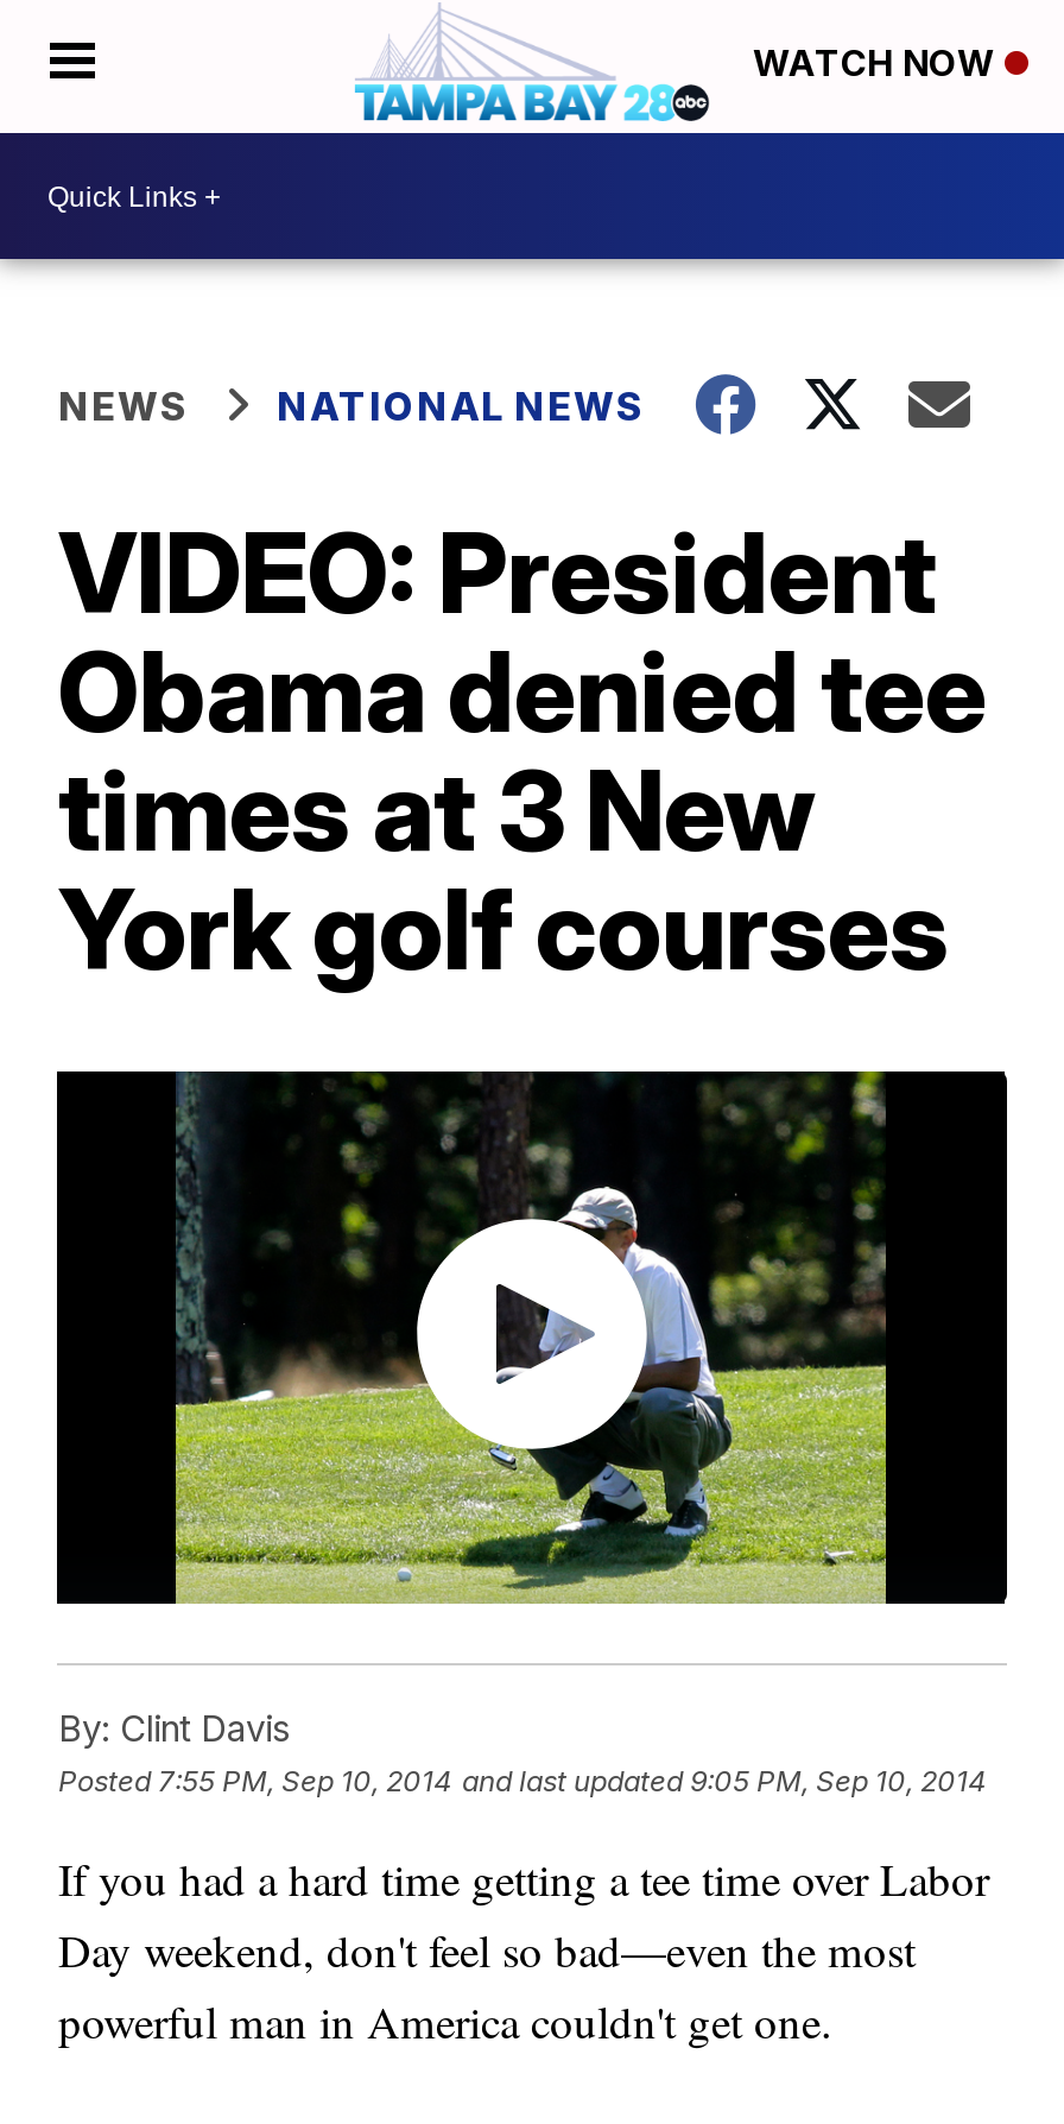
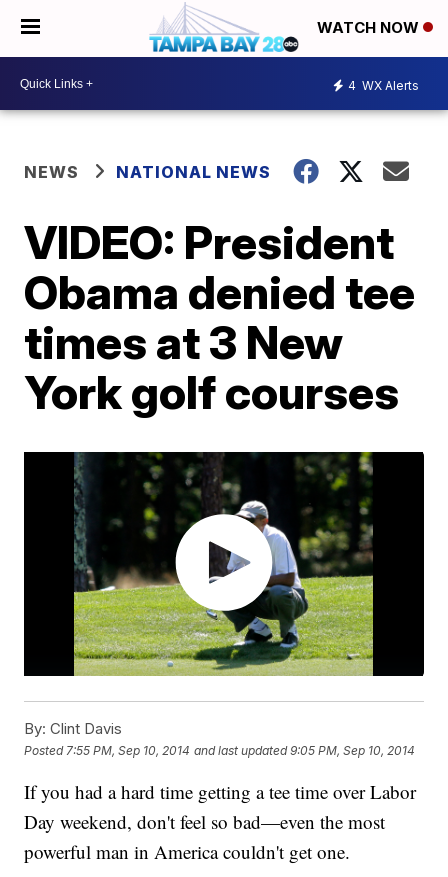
none -> [348,77,419,92] 4 WX Alerts

